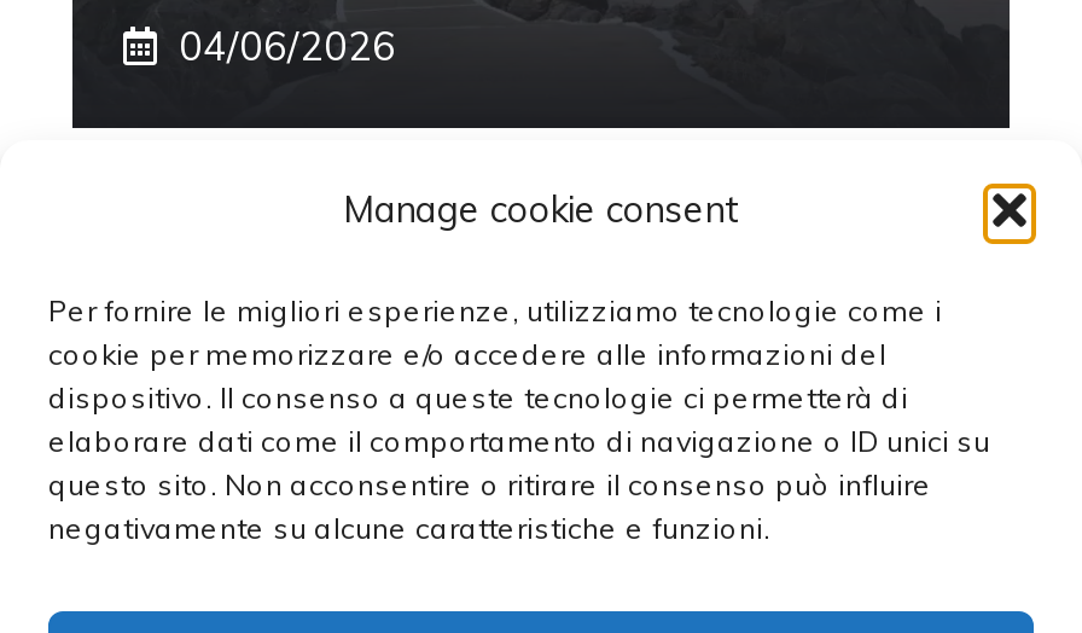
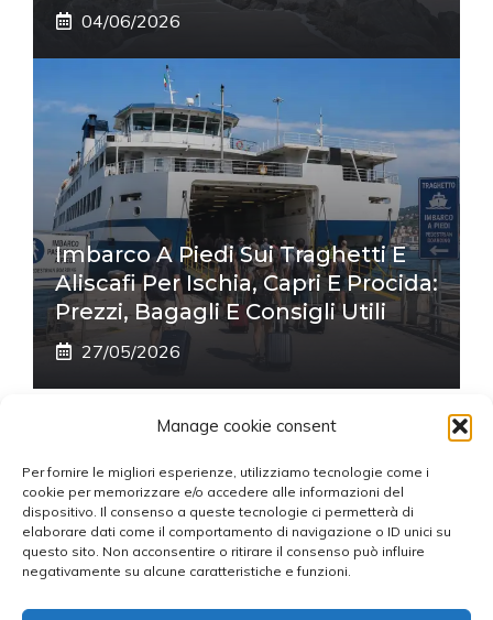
none -> [32,57,461,362] [image] | Imbarco A Piedi Sui Traghetti E | Aliscafi Per Ischia, Capri E Procida: | Prezzi, Bagagli E Consigli Utili | 27/05/2026

